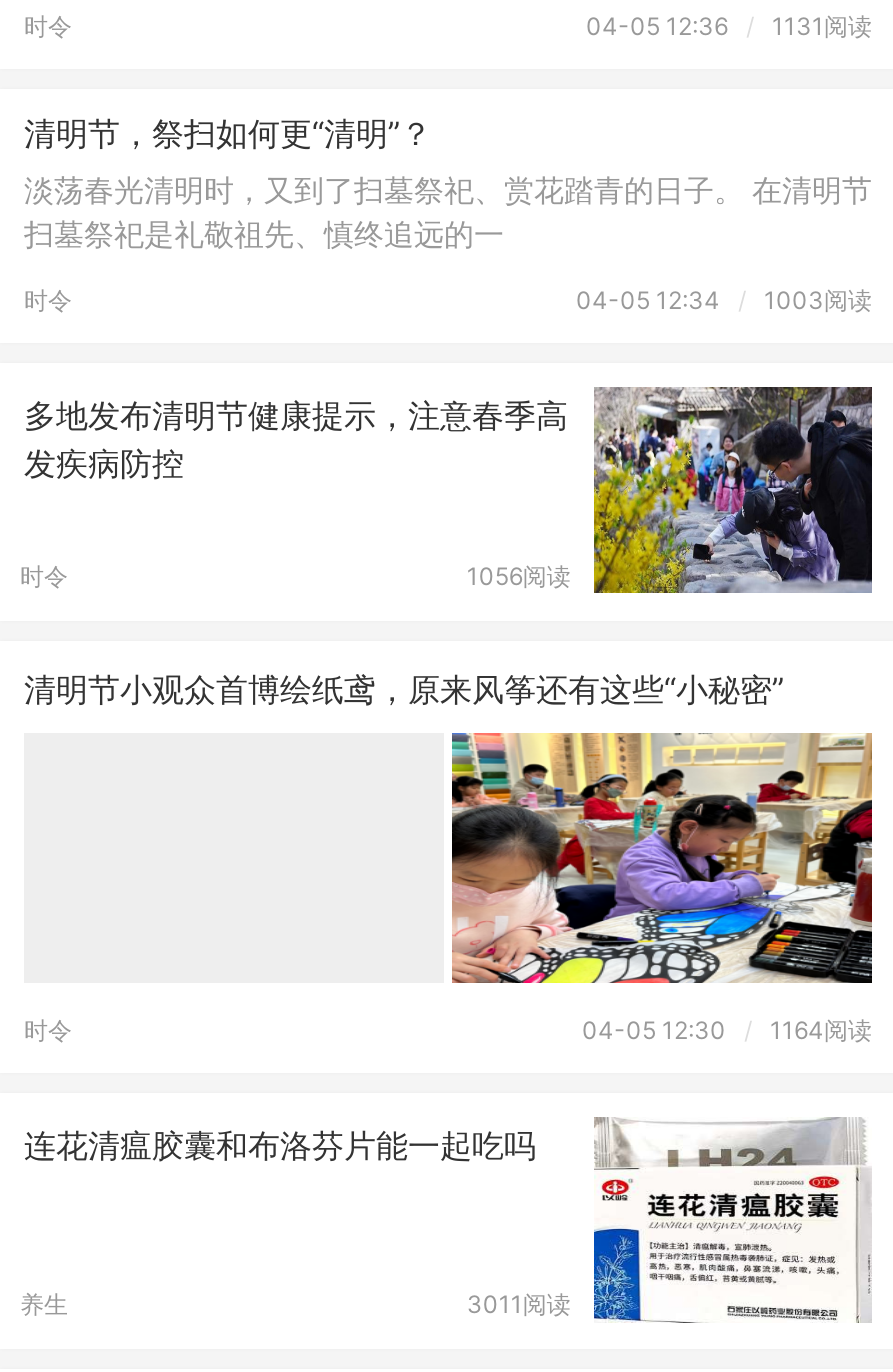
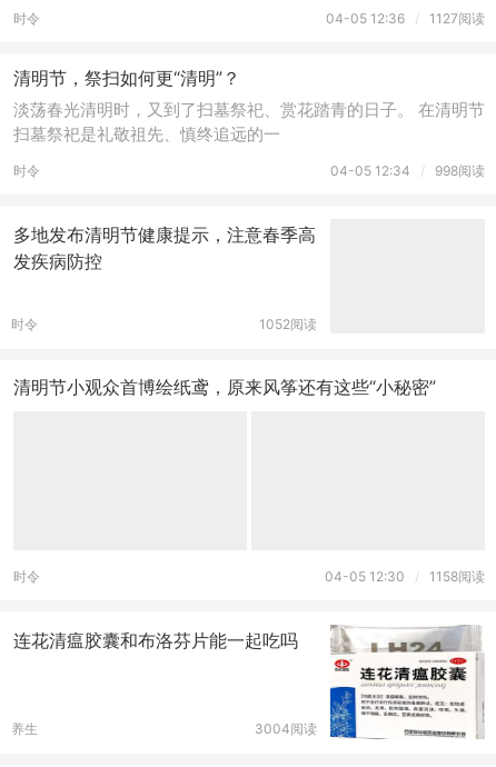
[586,12,872,42] 04-05 12:36 / 1131阅读 -> [326,10,485,27] 04-05 12:36 / 1127阅读
[576,286,872,316] 04-05 12:34 / 1003阅读 -> [330,163,485,179] 04-05 12:34 / 998阅读
[592,385,874,595] [image] -> none
[467,561,571,591] 1056阅读 -> [259,315,317,332] 1052阅读
[450,731,874,985] [image] -> none
[582,1015,872,1045] 04-05 12:30 / 1164阅读 -> [325,568,485,585] 04-05 12:30 / 1158阅读
[467,1290,571,1320] 3011阅读 -> [255,721,317,737] 3004阅读

